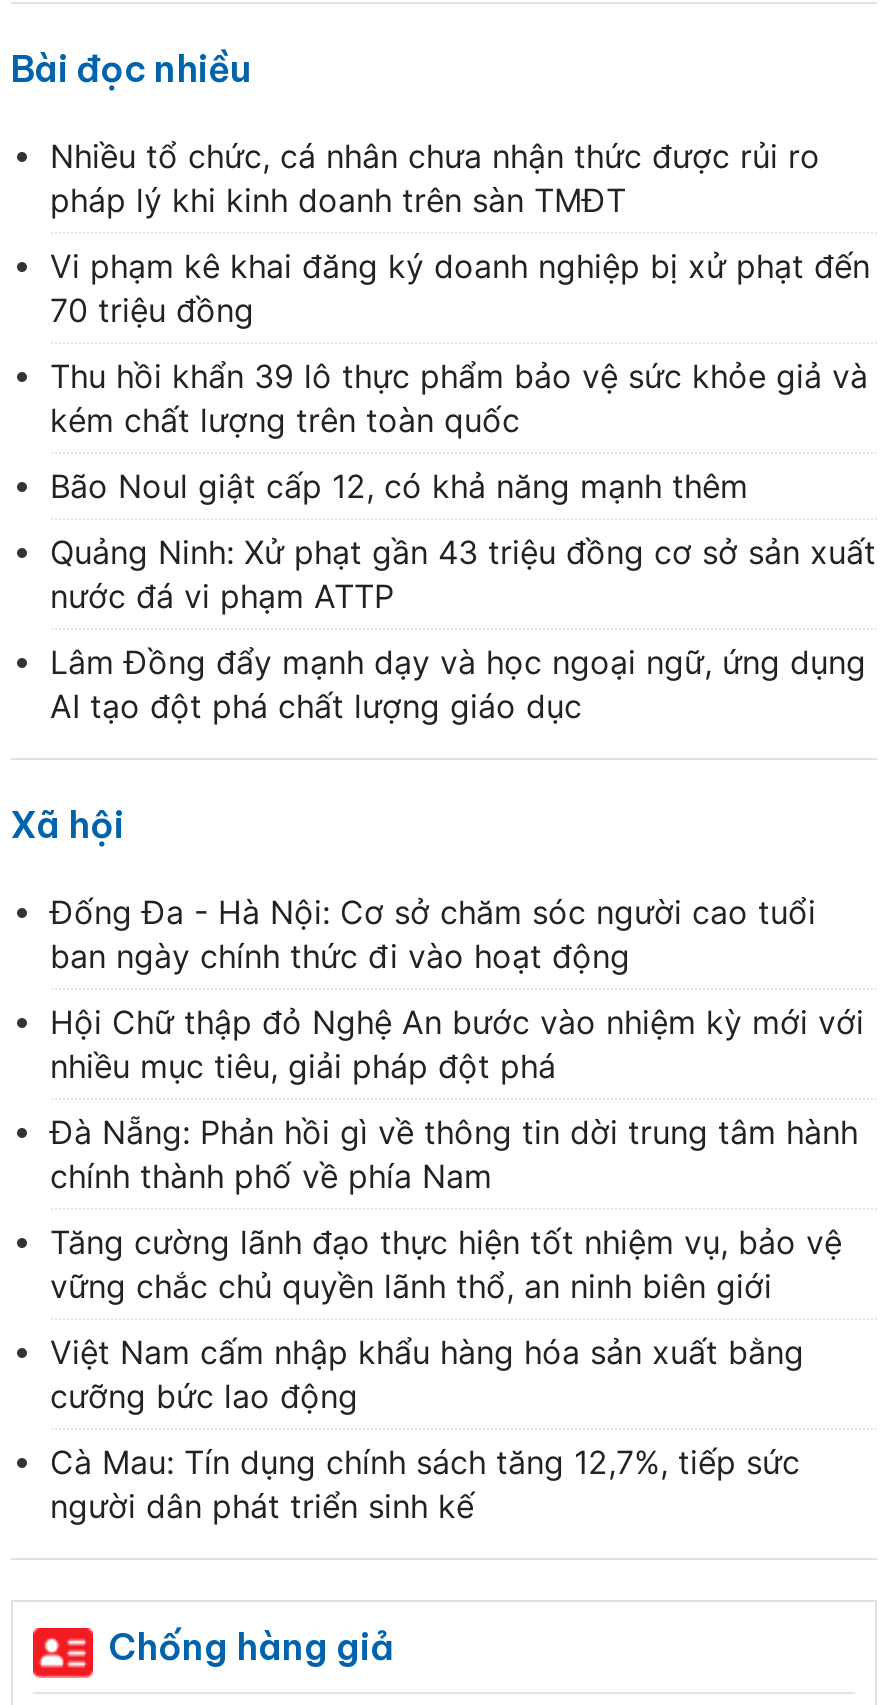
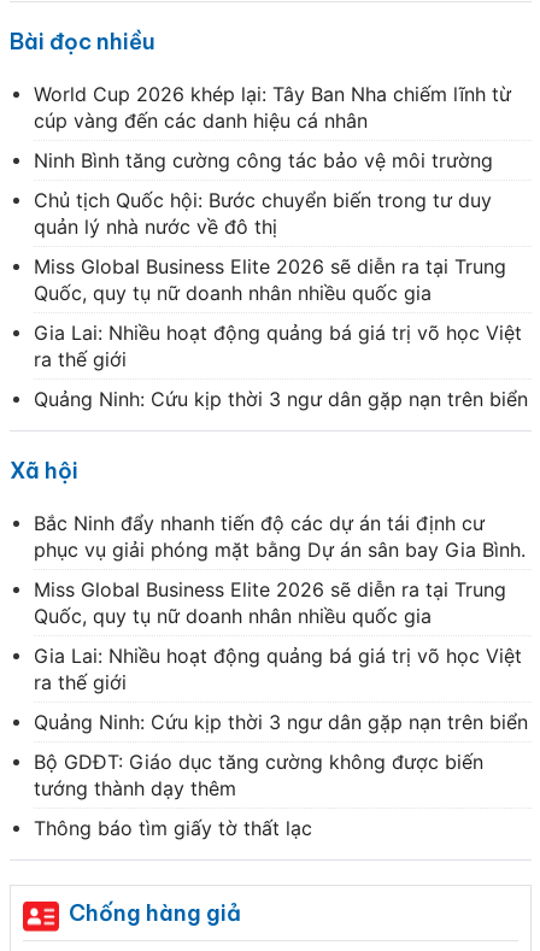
[50,136,820,220] Nhiều tổ chức, cá nhân chưa nhận thức được rủi ro | pháp lý khi kinh doanh trên sàn TMĐT -> [33,82,510,132] World Cup 2026 khép lại: Tây Ban Nha chiếm lĩnh từ | cúp vàng đến các danh hiệu cá nhân
[50,246,870,330] Vi phạm kê khai đăng ký doanh nghiệp bị xử phạt đến | 70 triệu đồng -> [33,148,492,172] Ninh Bình tăng cường công tác bảo vệ môi trường
[50,356,868,440] Thu hồi khẩn 39 lô thực phẩm bảo vệ sức khỏe giả và | kém chất lượng trên toàn quốc -> [33,188,491,238] Chủ tịch Quốc hội: Bước chuyển biến trong tư duy | quản lý nhà nước về đô thị
[50,466,748,506] Bão Noul giật cấp 12, có khả năng mạnh thêm -> [33,254,506,305] Miss Global Business Elite 2026 sẽ diễn ra tại Trung | Quốc, quy tụ nữ doanh nhân nhiều quốc gia
[50,532,876,616] Quảng Ninh: Xử phạt gần 43 triệu đồng cơ sở sản xuất | nước đá vi phạm ATTP -> [33,320,521,371] Gia Lai: Nhiều hoạt động quảng bá giá trị võ học Việt | ra thế giới
[50,642,866,726] Lâm Đồng đẩy mạnh dạy và học ngoại ngữ, ứng dụng | AI tạo đột phá chất lượng giáo dục -> [33,387,527,411] Quảng Ninh: Cứu kịp thời 3 ngư dân gặp nạn trên biển
[50,892,816,976] Đống Đa - Hà Nội: Cơ sở chăm sóc người cao tuổi | ban ngày chính thức đi vào hoạt động -> [33,511,525,561] Bắc Ninh đẩy nhanh tiến độ các dự án tái định cư | phục vụ giải phóng mặt bằng Dự án sân bay Gia Bình.
[50,1002,864,1086] Hội Chữ thập đỏ Nghệ An bước vào nhiệm kỳ mới với | nhiều mục tiêu, giải pháp đột phá -> [33,577,506,628] Miss Global Business Elite 2026 sẽ diễn ra tại Trung | Quốc, quy tụ nữ doanh nhân nhiều quốc gia
[50,1112,858,1196] Đà Nẵng: Phản hồi gì về thông tin dời trung tâm hành | chính thành phố về phía Nam -> [33,643,521,694] Gia Lai: Nhiều hoạt động quảng bá giá trị võ học Việt | ra thế giới
[50,1222,842,1306] Tăng cường lãnh đạo thực hiện tốt nhiệm vụ, bảo vệ | vững chắc chủ quyền lãnh thổ, an ninh biên giới -> [33,710,527,734] Quảng Ninh: Cứu kịp thời 3 ngư dân gặp nạn trên biển
[50,1332,804,1416] Việt Nam cấm nhập khẩu hàng hóa sản xuất bằng | cưỡng bức lao động -> [33,749,483,800] Bộ GDĐT: Giáo dục tăng cường không được biến | tướng thành dạy thêm
[50,1442,800,1526] Cà Mau: Tín dụng chính sách tăng 12,7%, tiếp sức | người dân phát triển sinh kế -> [33,816,312,840] Thông báo tìm giấy tờ thất lạc

